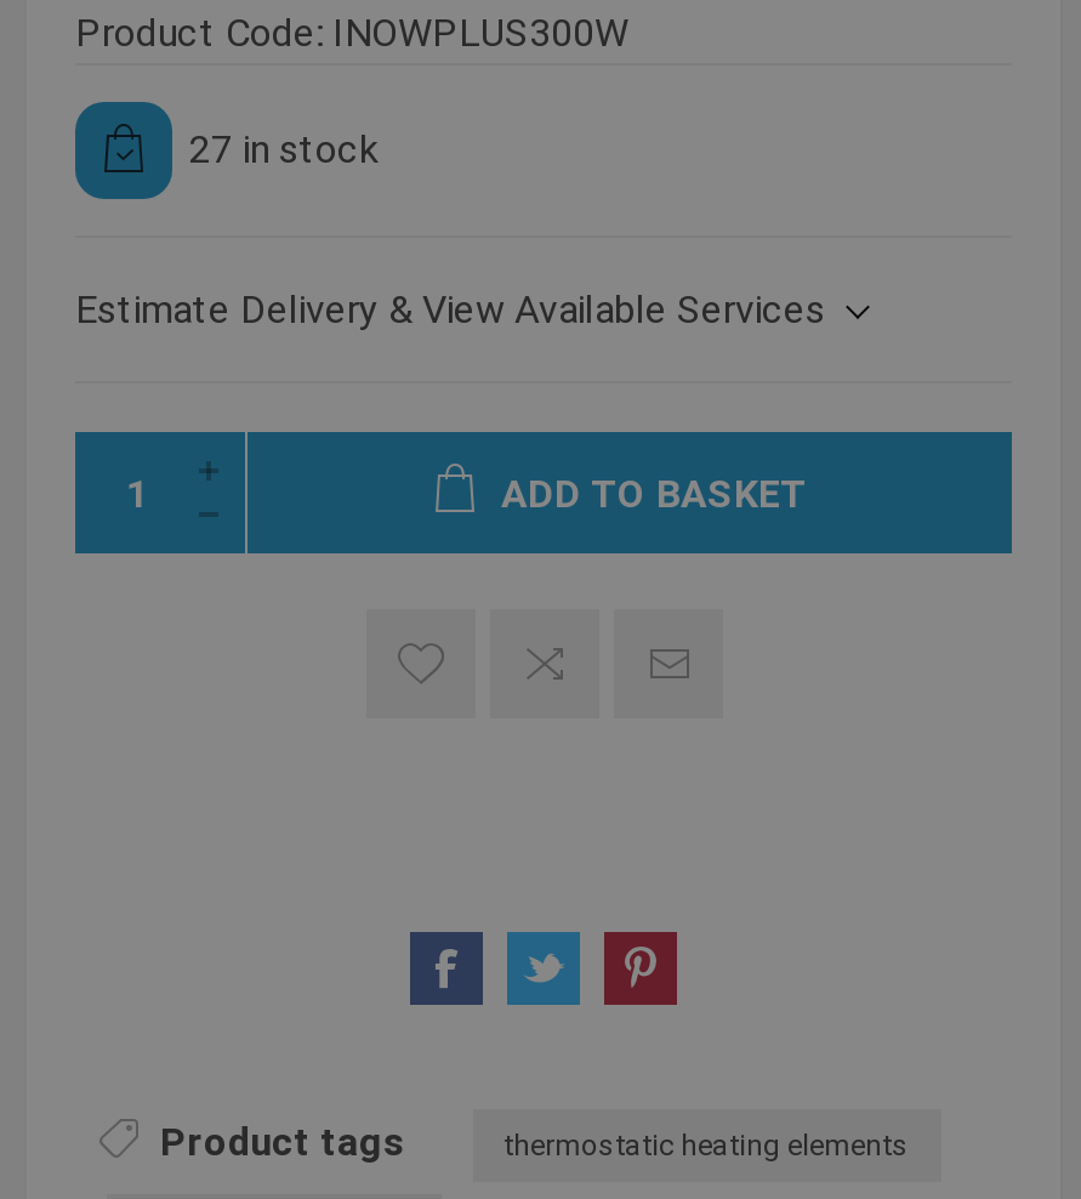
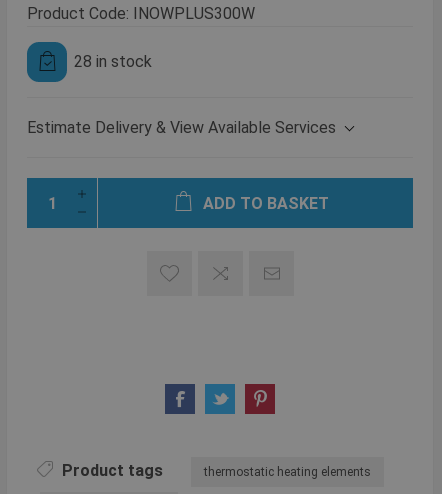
[189,127,379,173] 27 in stock -> [74,52,152,71] 28 in stock

